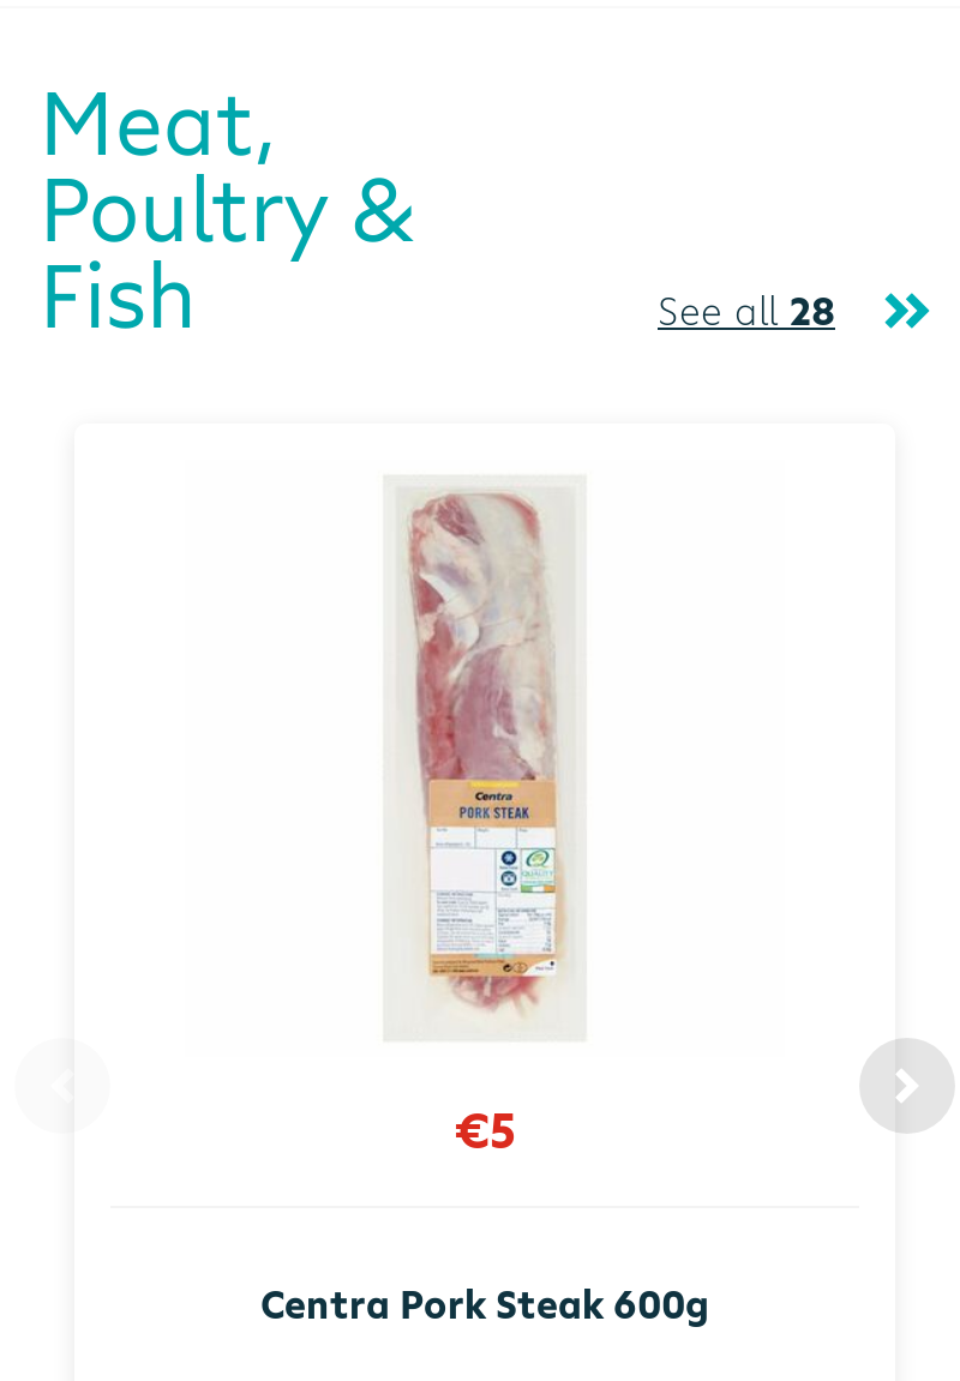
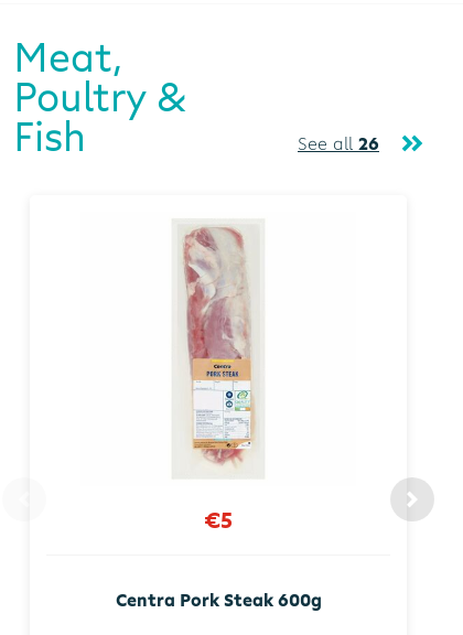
[658,284,835,337] See all 28 -> [298,131,379,155] See all 26

